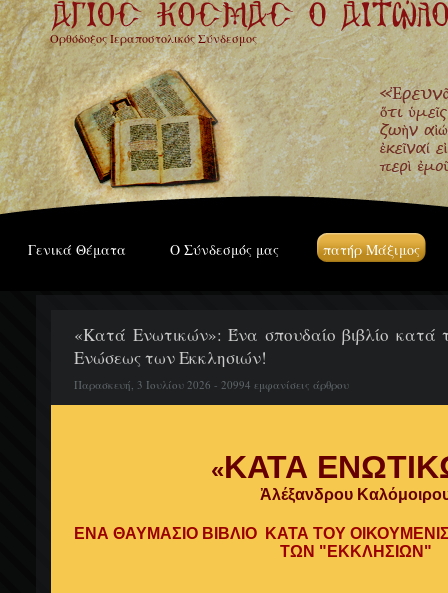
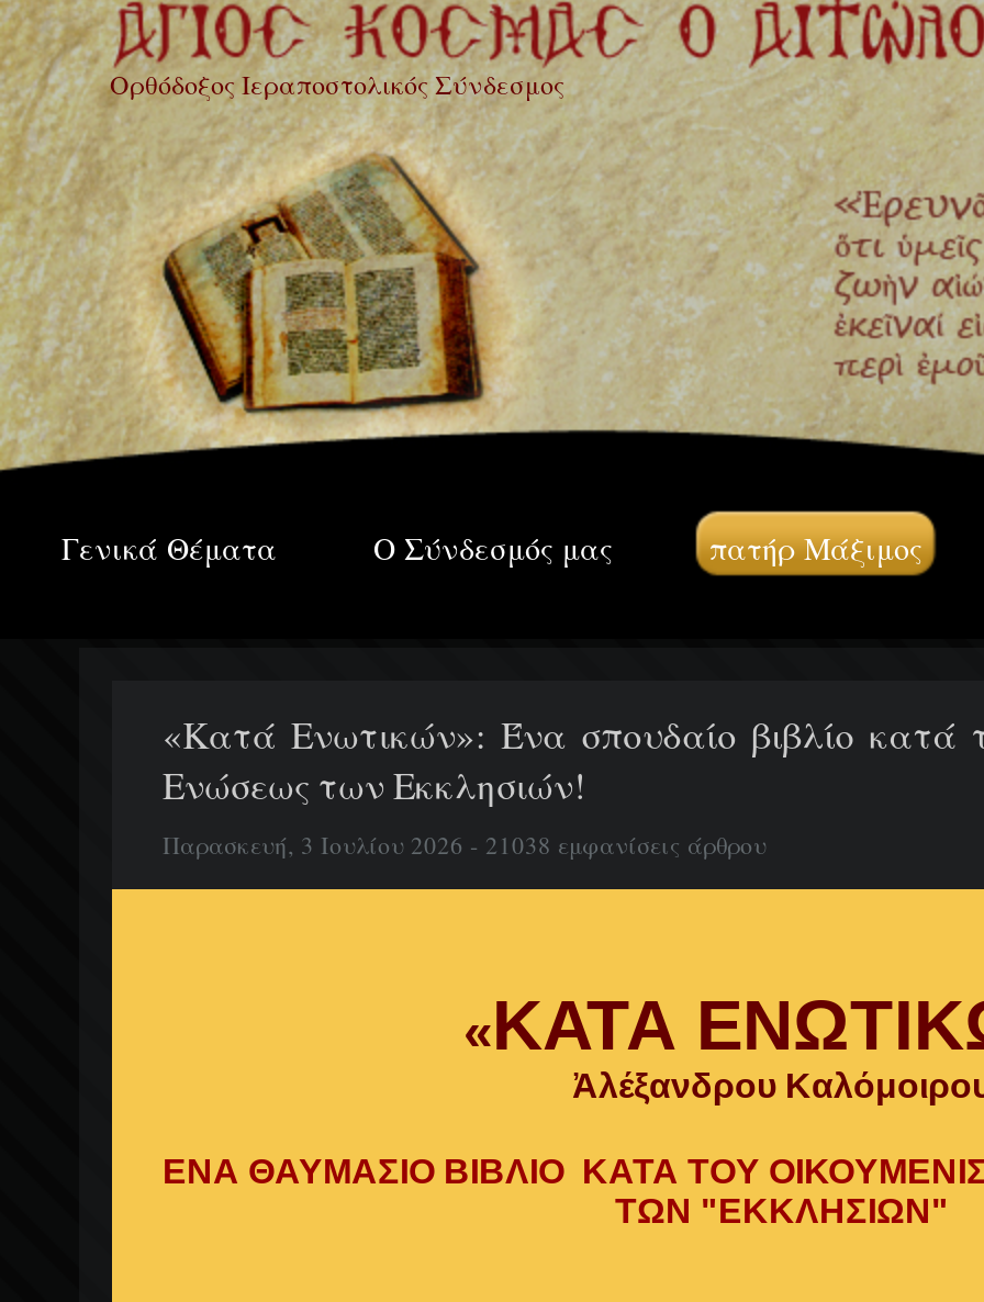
[74,377,349,392] Παρασκευή, 3 Ιουλίου 2026 - 20994 εμφανίσεις άρθρου -> [163,828,767,861] Παρασκευή, 3 Ιουλίου 2026 - 21038 εμφανίσεις άρθρου

